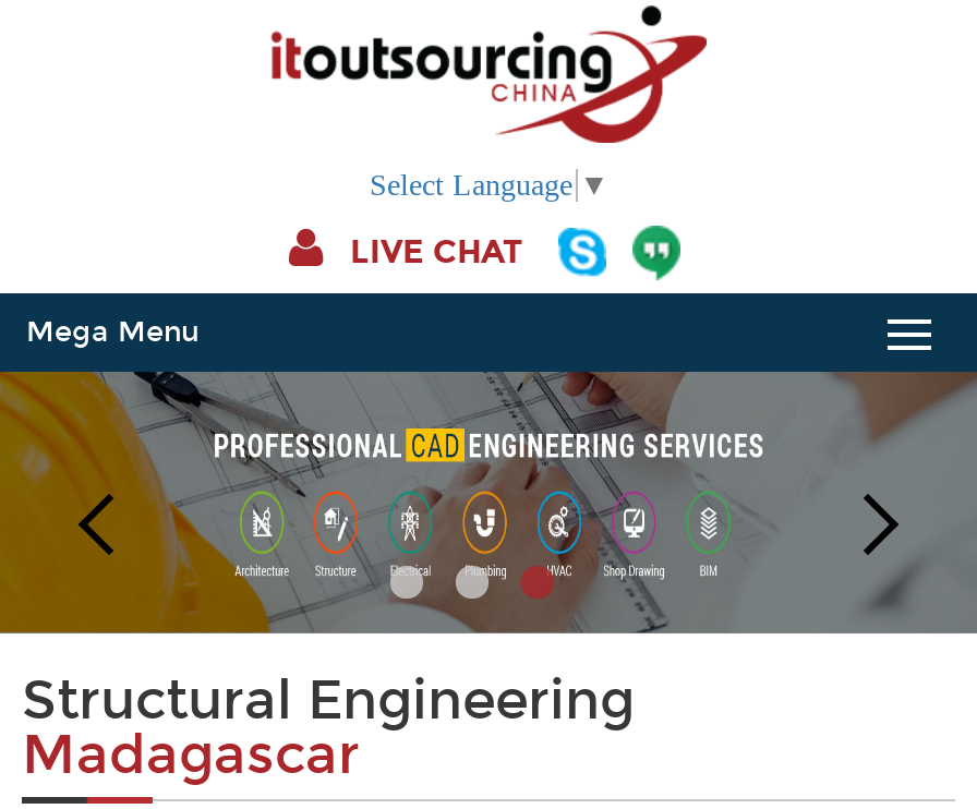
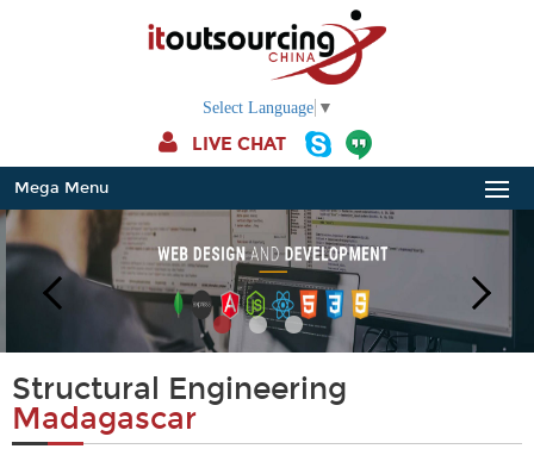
[7,372,970,636] [image] -> [4,208,530,354] [image]

